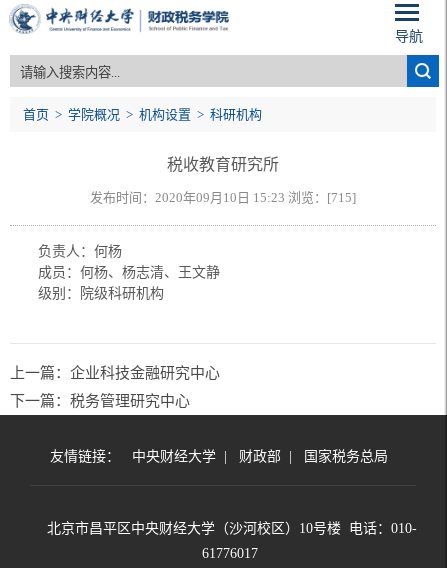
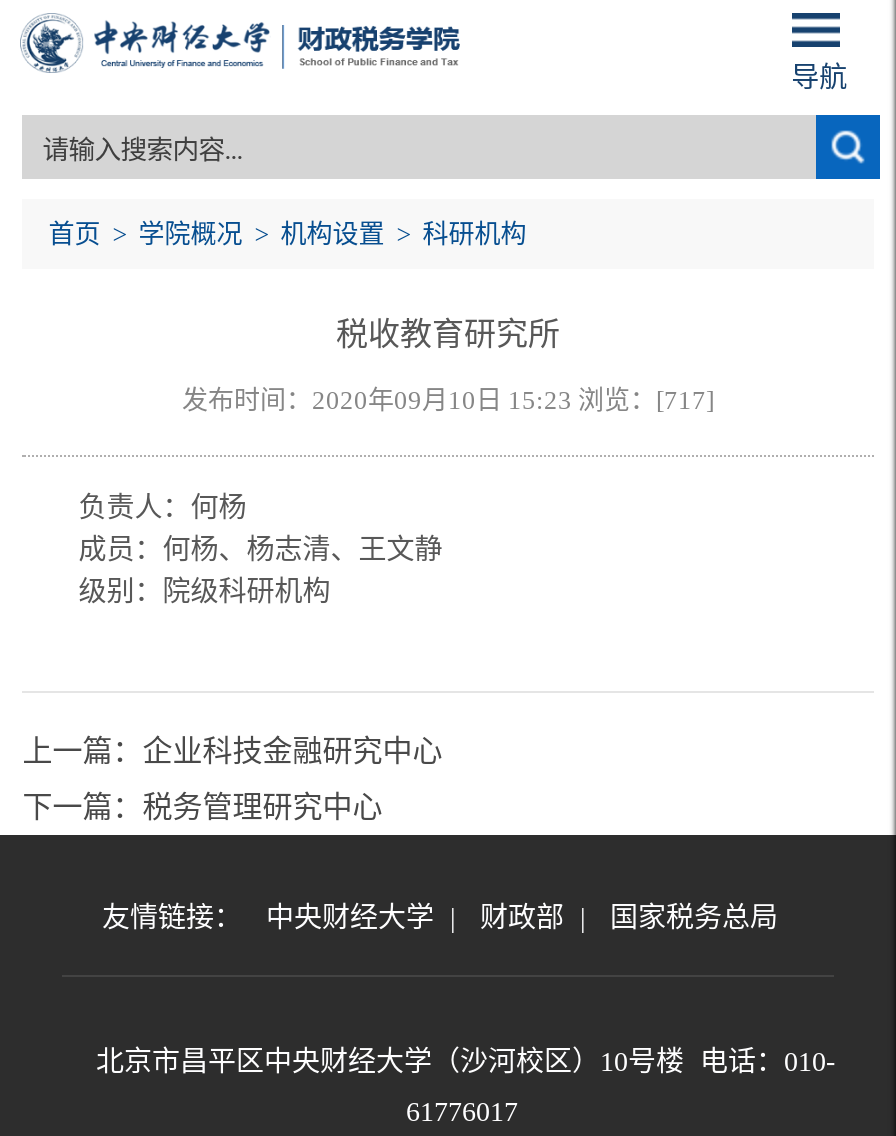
[90,190,356,205] 发布时间：2020年09月10日 15:23 浏览：[715] -> [182,385,714,415] 发布时间：2020年09月10日 15:23 浏览：[717]

